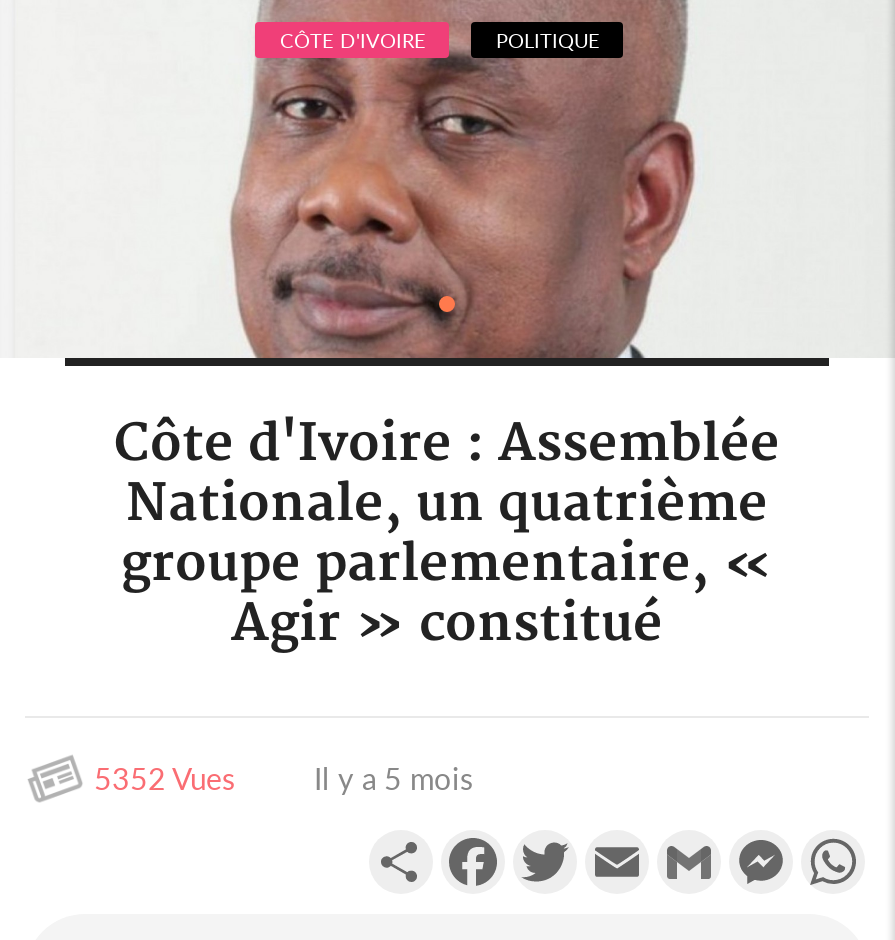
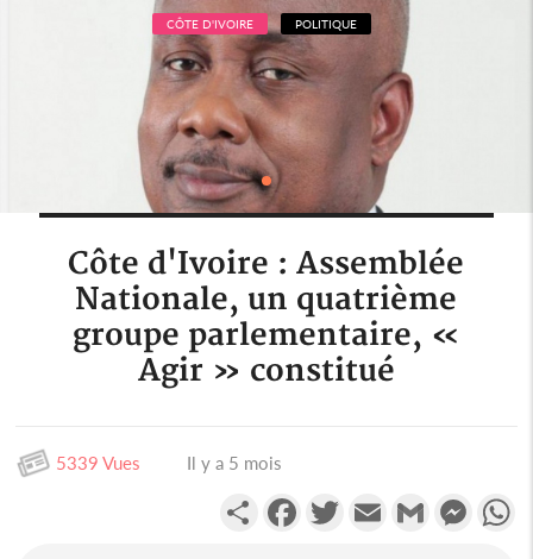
[86,760,474,796] 5352 Vues Il y a 5 mois -> [52,452,282,473] 5339 Vues Il y a 5 mois

